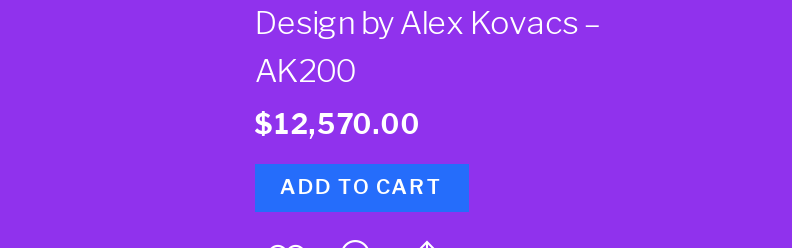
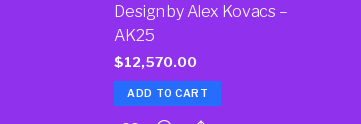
[255,53,355,91] AK200 -> [114,26,155,45] AK25

